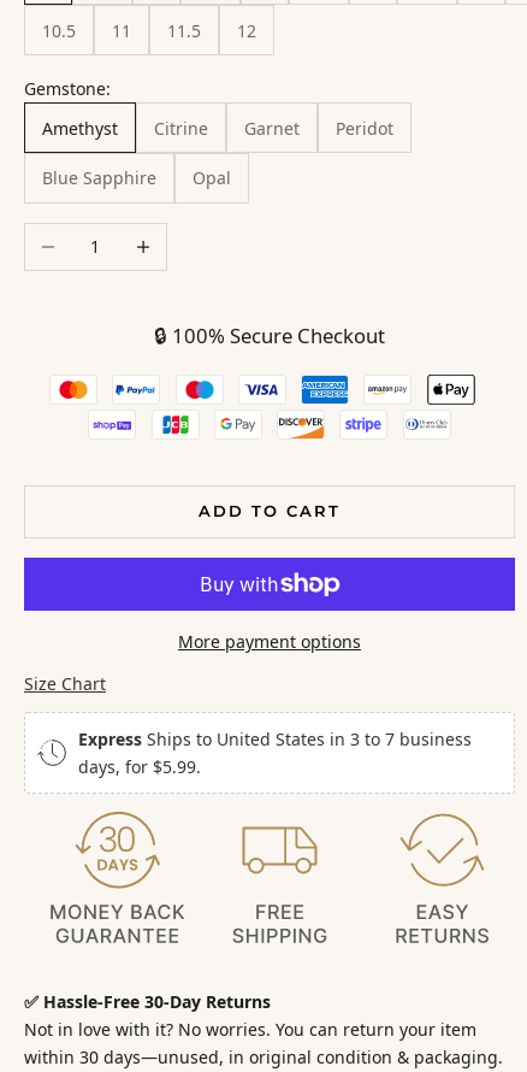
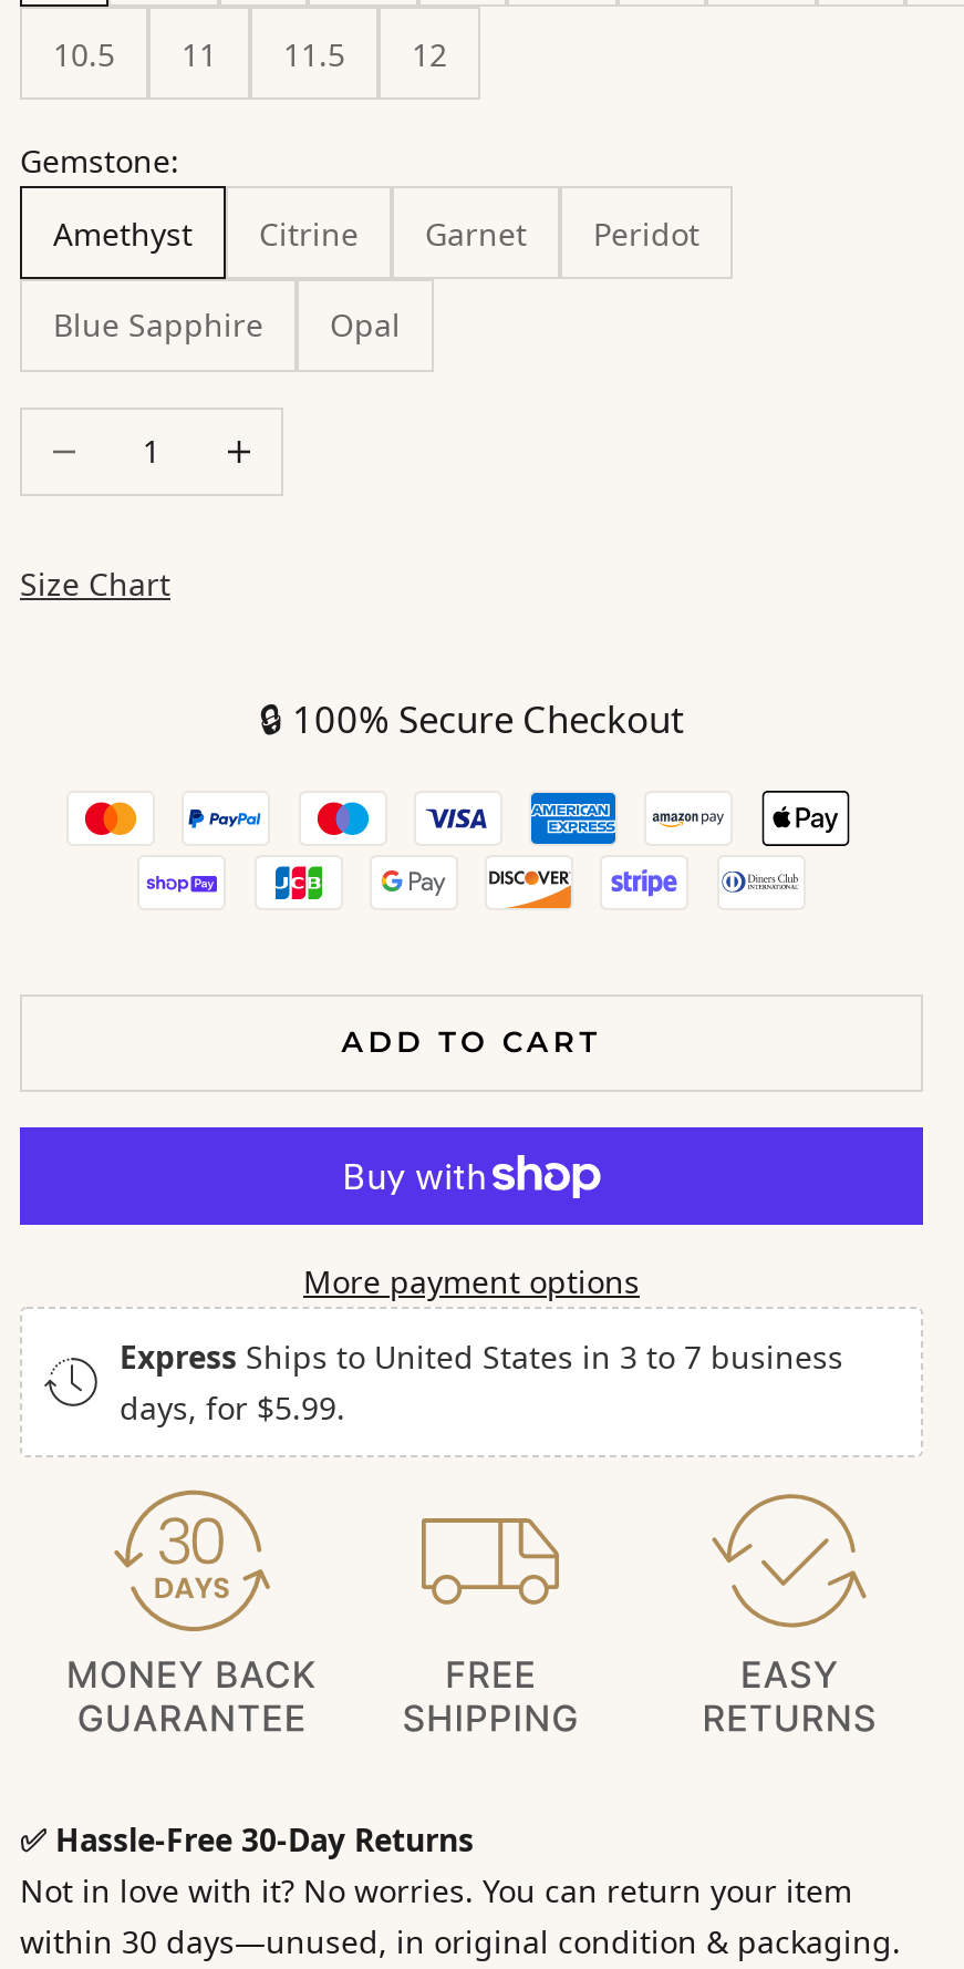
moved [178,502,361,653] -> [303,1024,640,1302]: ADD TO CART | More payment options
moved [24,672,106,695] -> [20,563,170,605]: Size Chart

